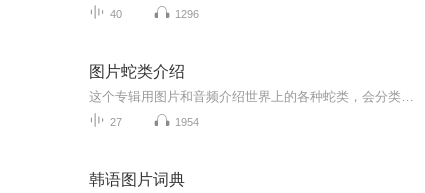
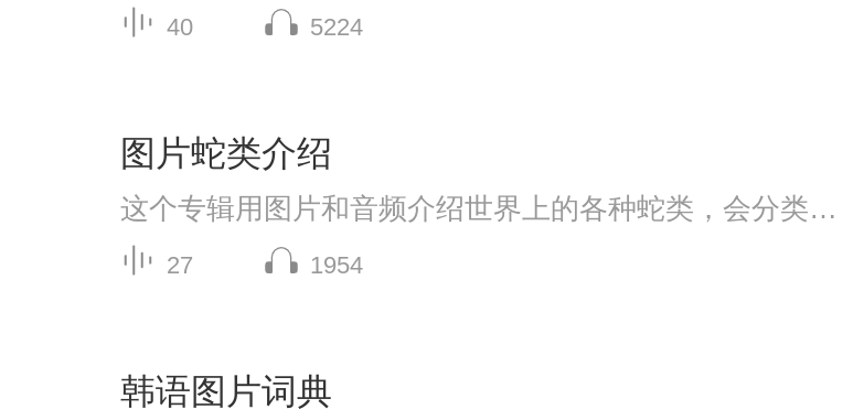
[175,8,199,20] 1296 -> [310,13,363,39] 5224

